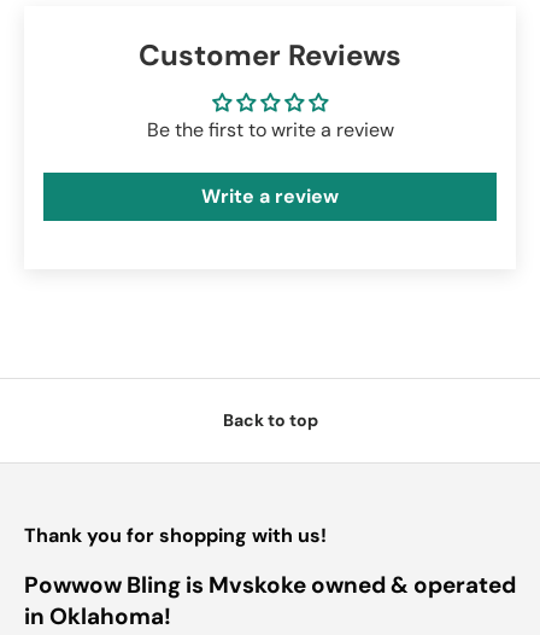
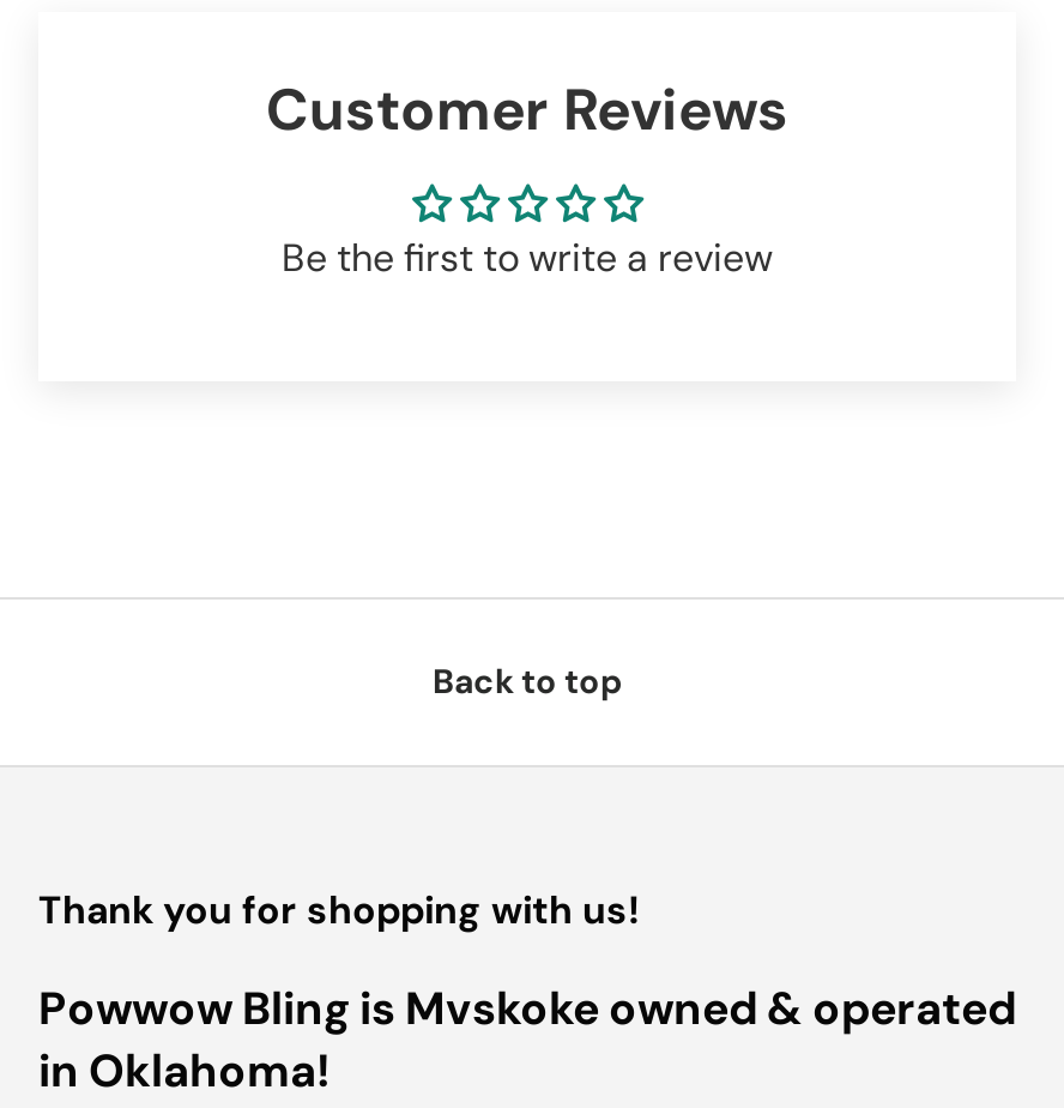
[201,183,339,208] Write a review -> none

